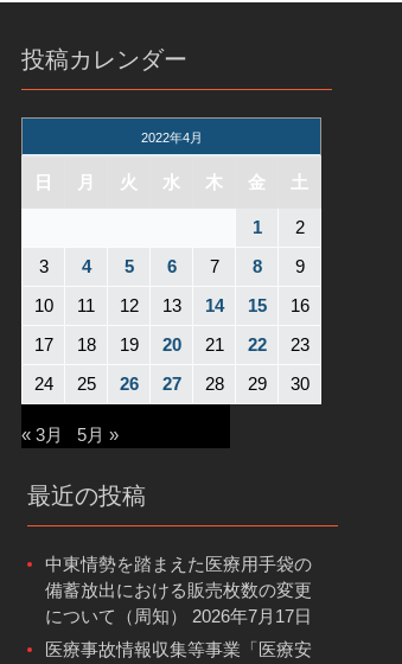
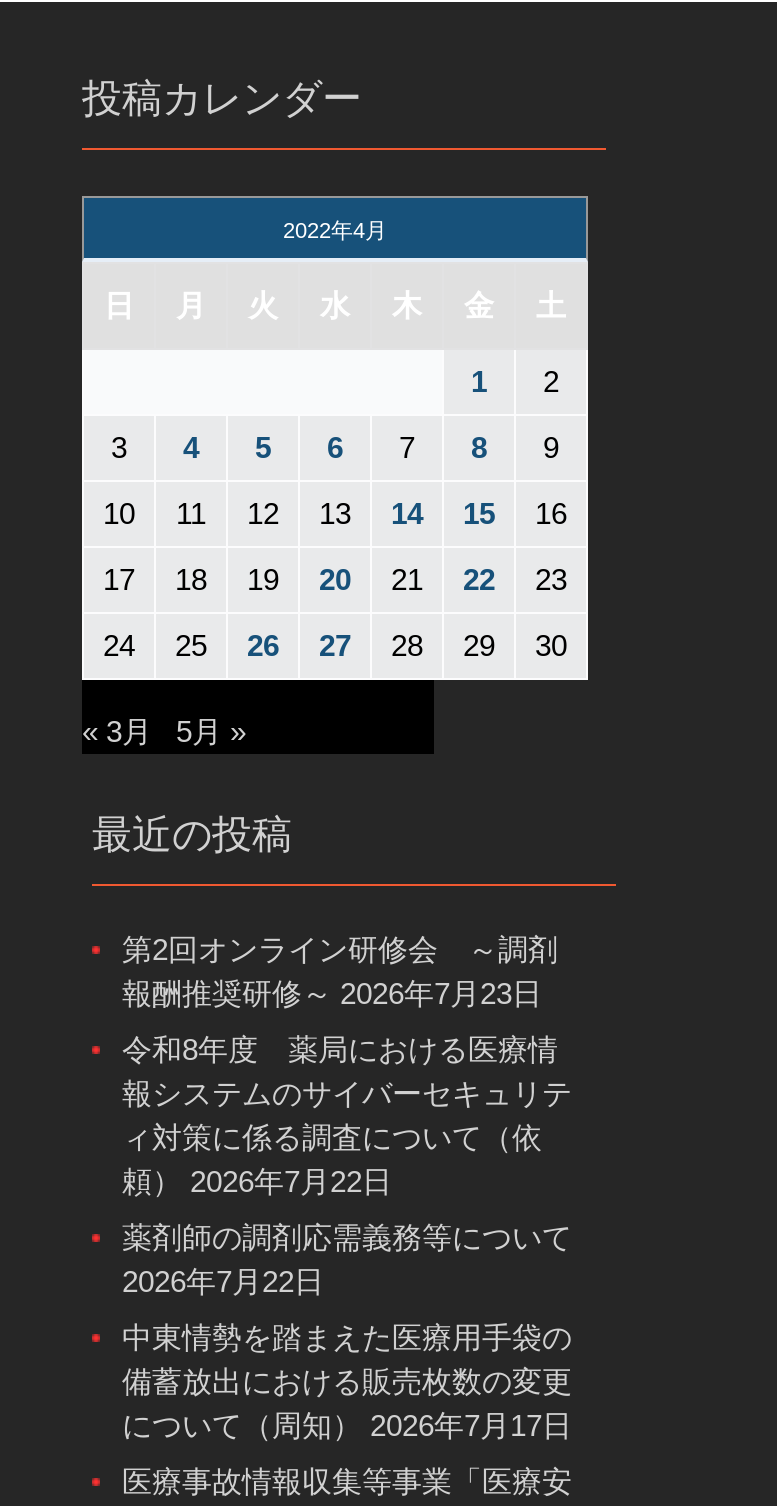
none -> [122,933,572,1299] 第2回オンライン研修会 ～調剤 | 報酬推奨研修～ 2026年7月23日 | 令和8年度 薬局における医療情 | 報システムのサイバーセキュリテ | ィ対策に係る調査について（依 | 頼） 2026年7月22日 | 薬剤師の調剤応需義務等について | 2026年7月22日

